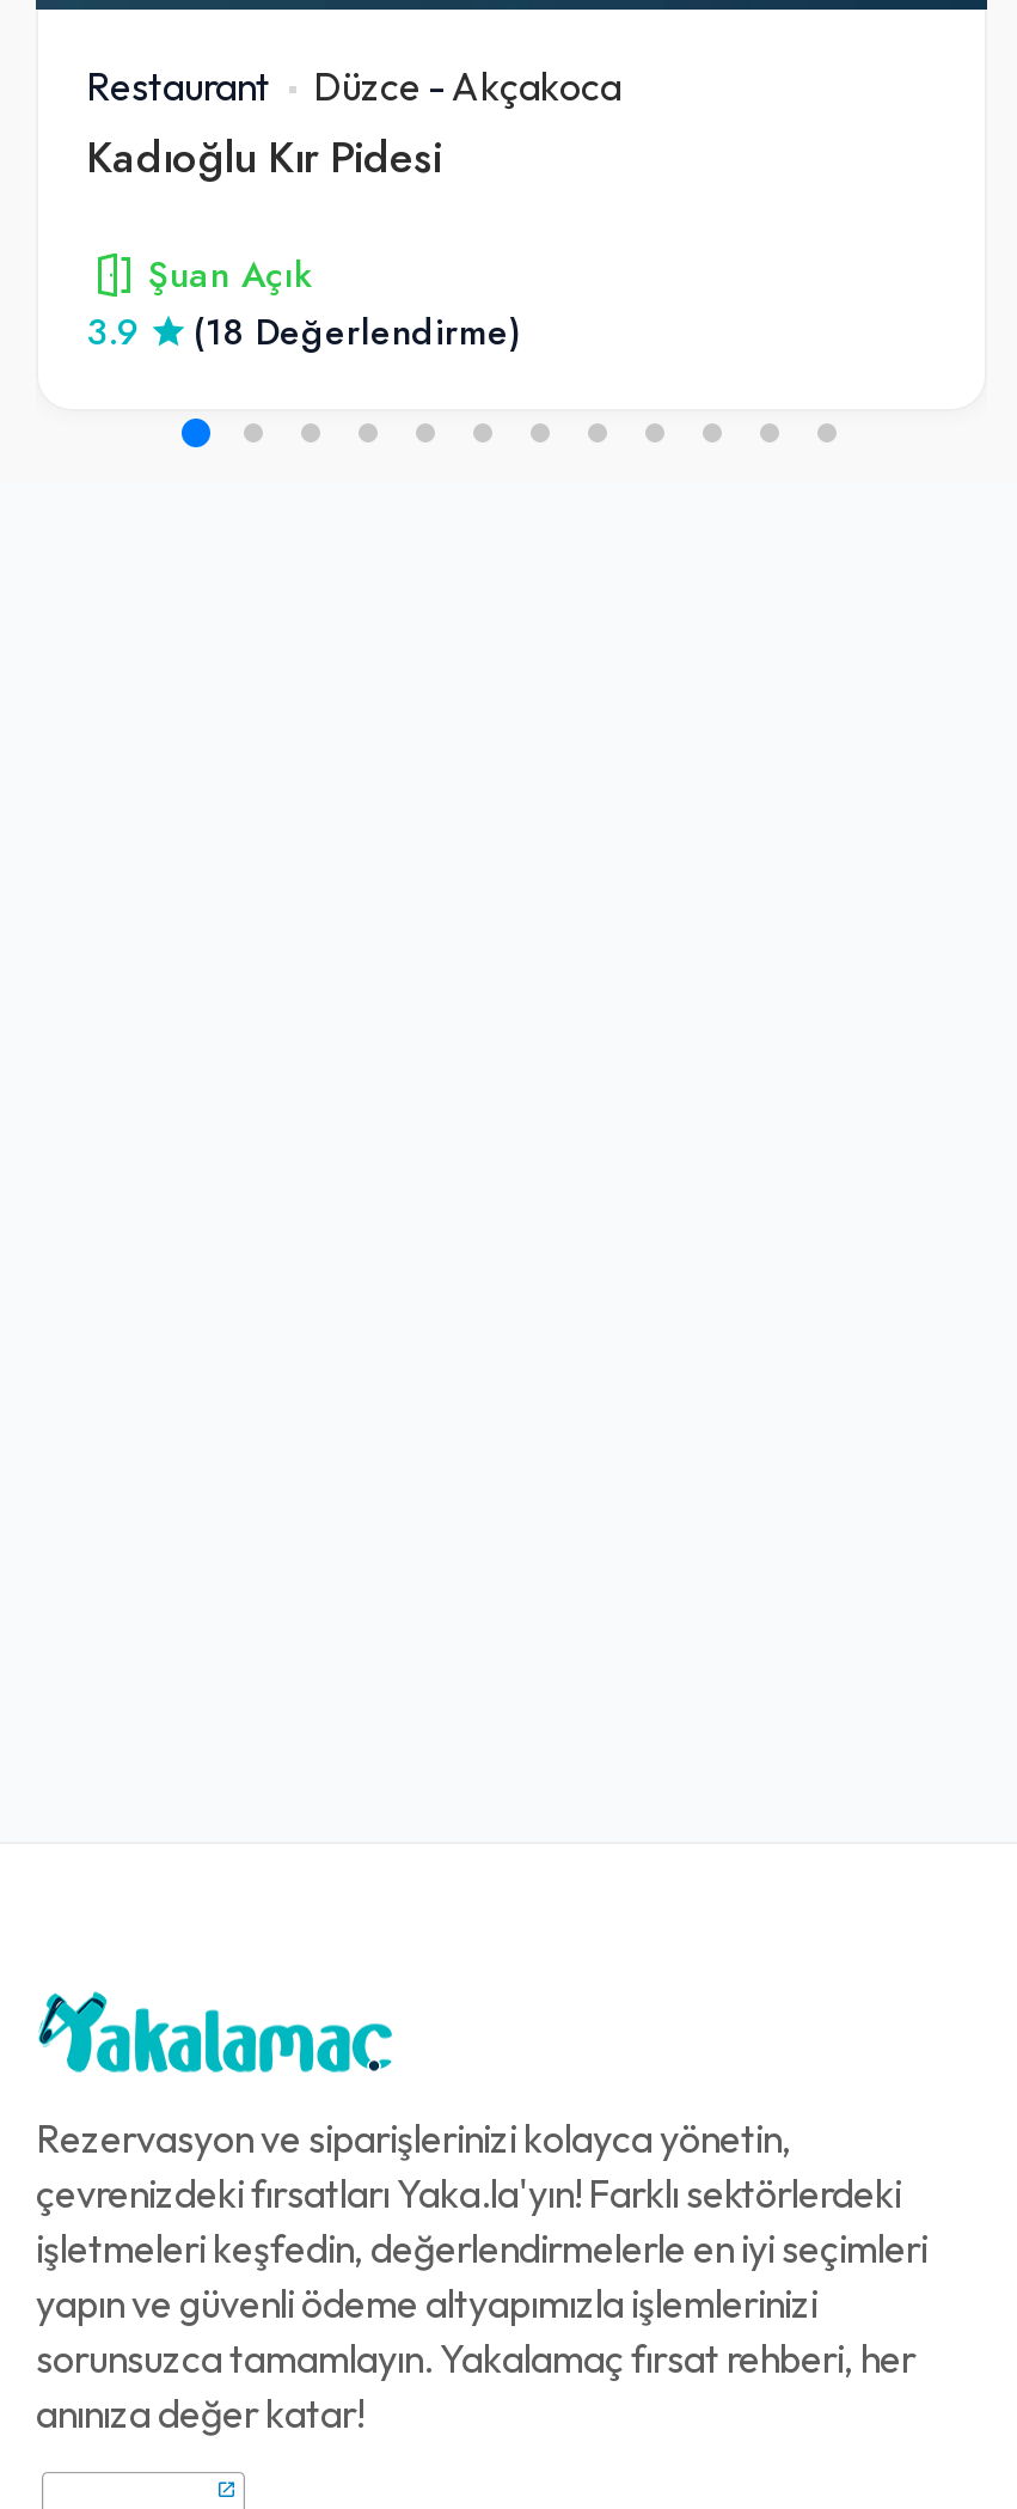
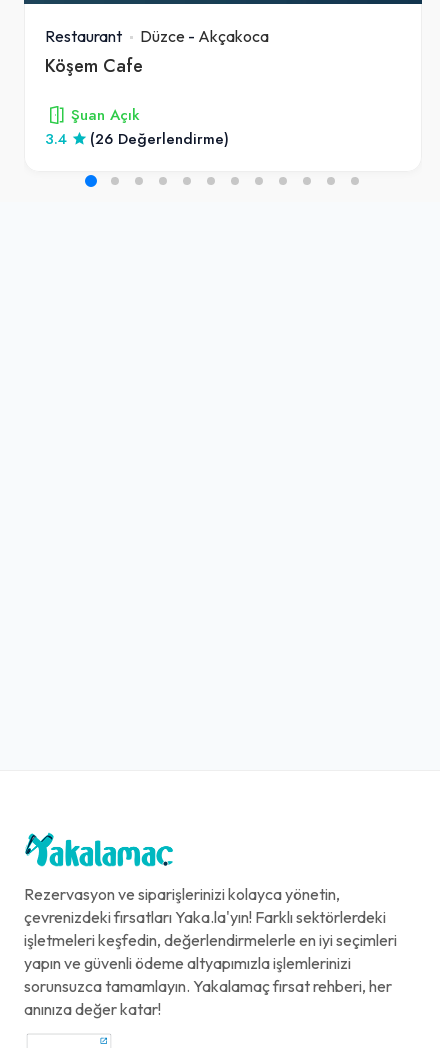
[86,127,442,186] Kadıoğlu Kır Pidesi -> [45,53,143,78] Köşem Cafe
[86,308,139,356] 3.9 -> [45,129,67,149] 3.4
[194,308,521,356] (18 Değerlendirme) -> [90,129,229,149] (26 Değerlendirme)

